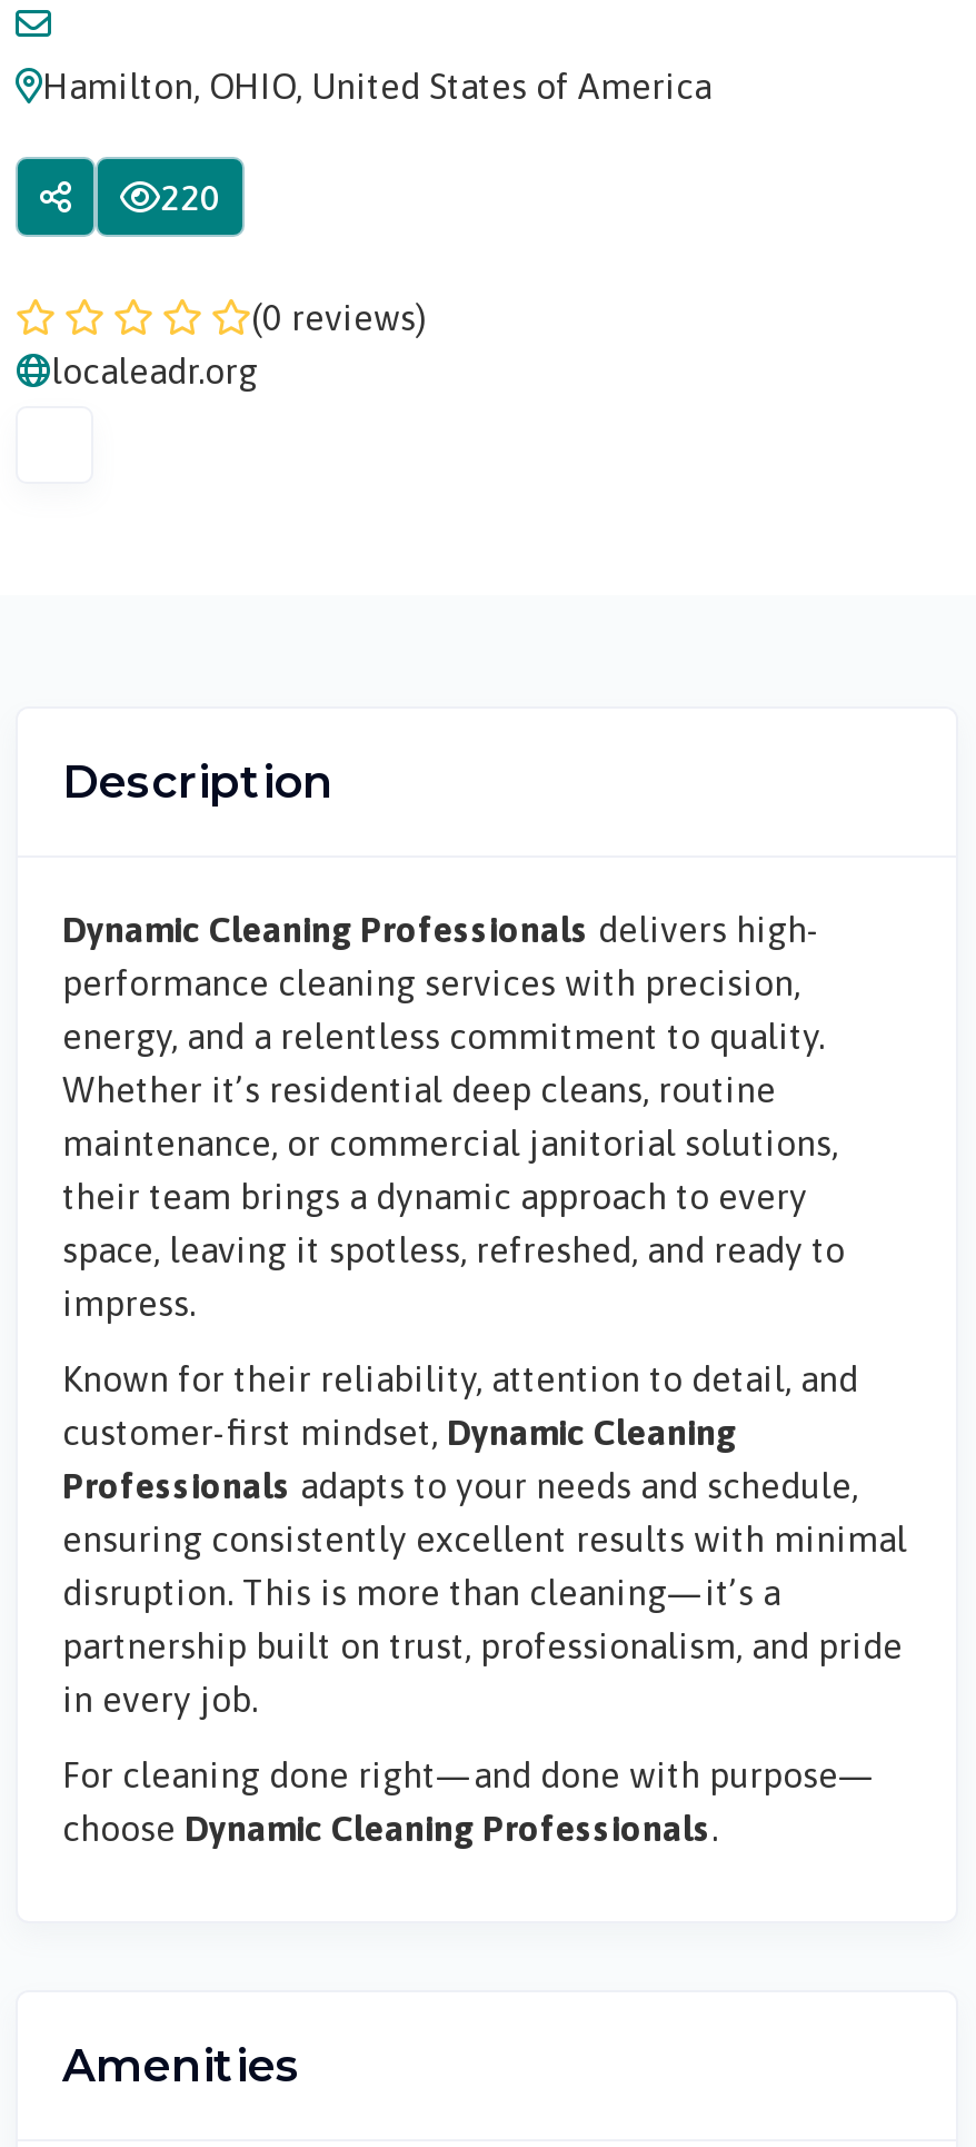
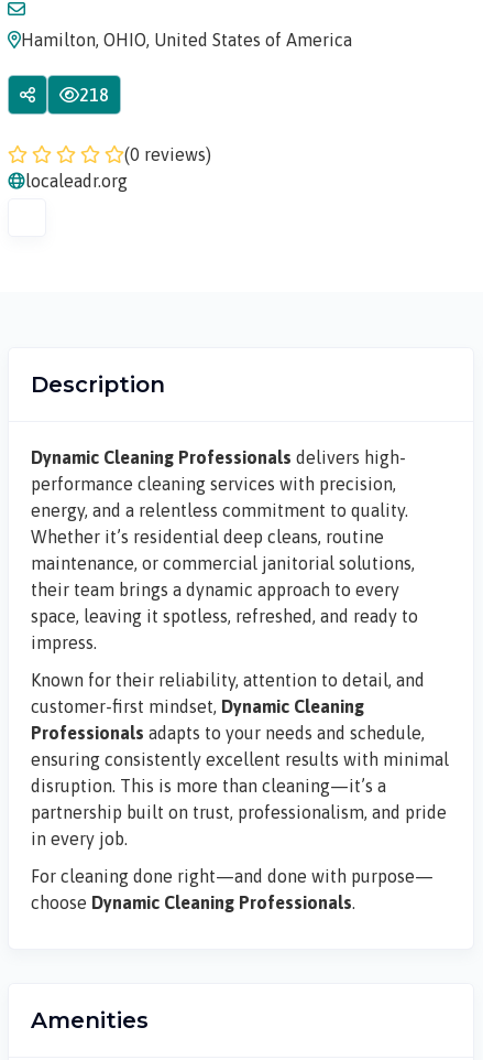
[160,177,220,217] 220 -> [79,85,109,105] 218

